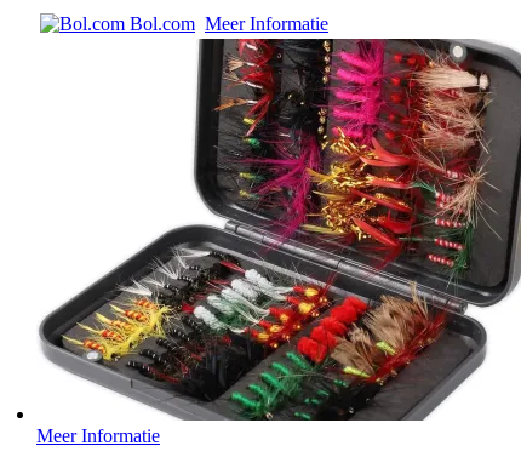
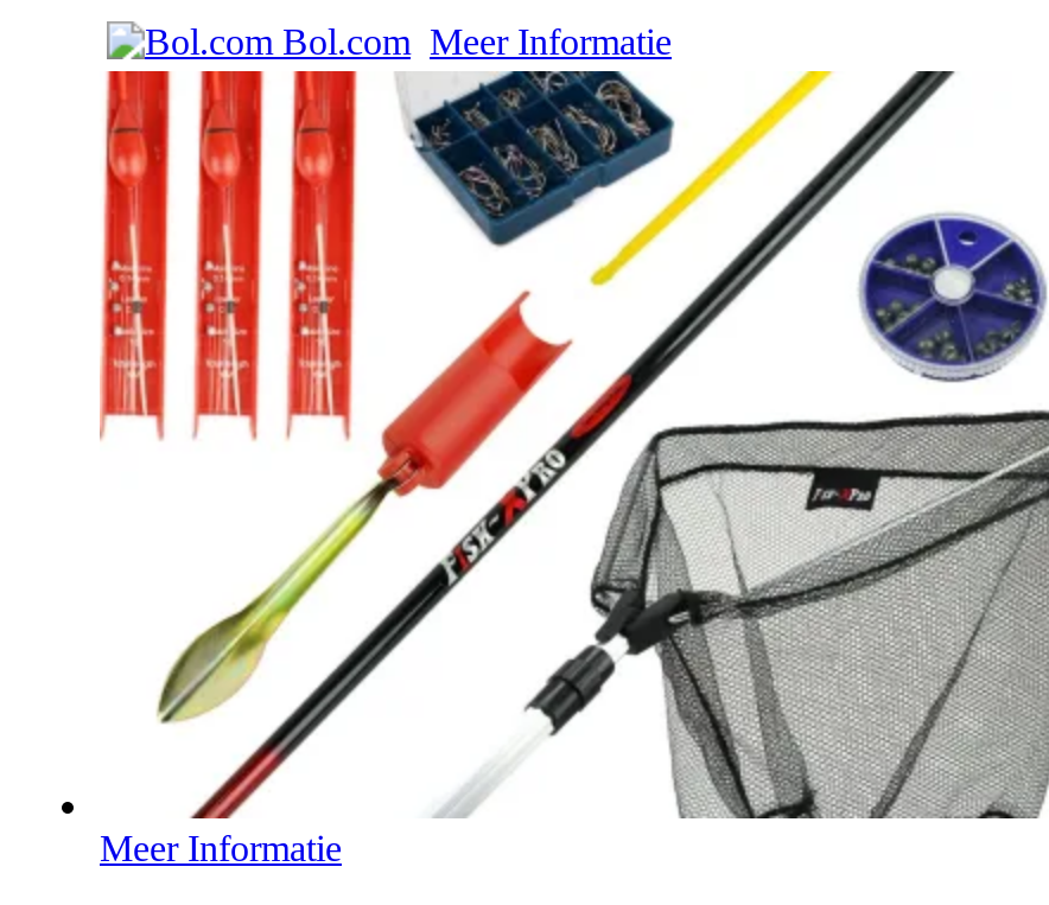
[38,38,517,422] [image] -> [97,58,1042,822] [image]

